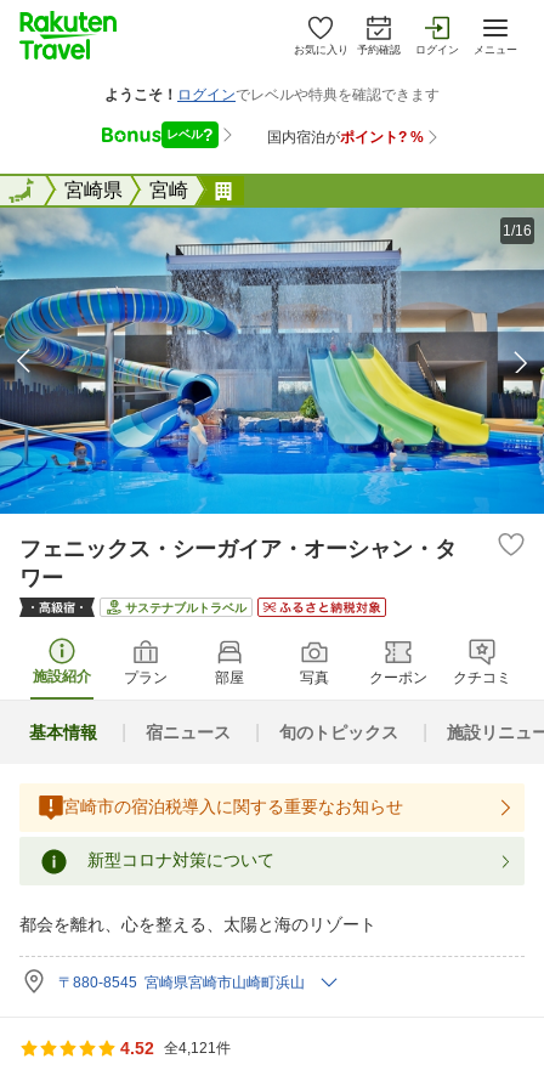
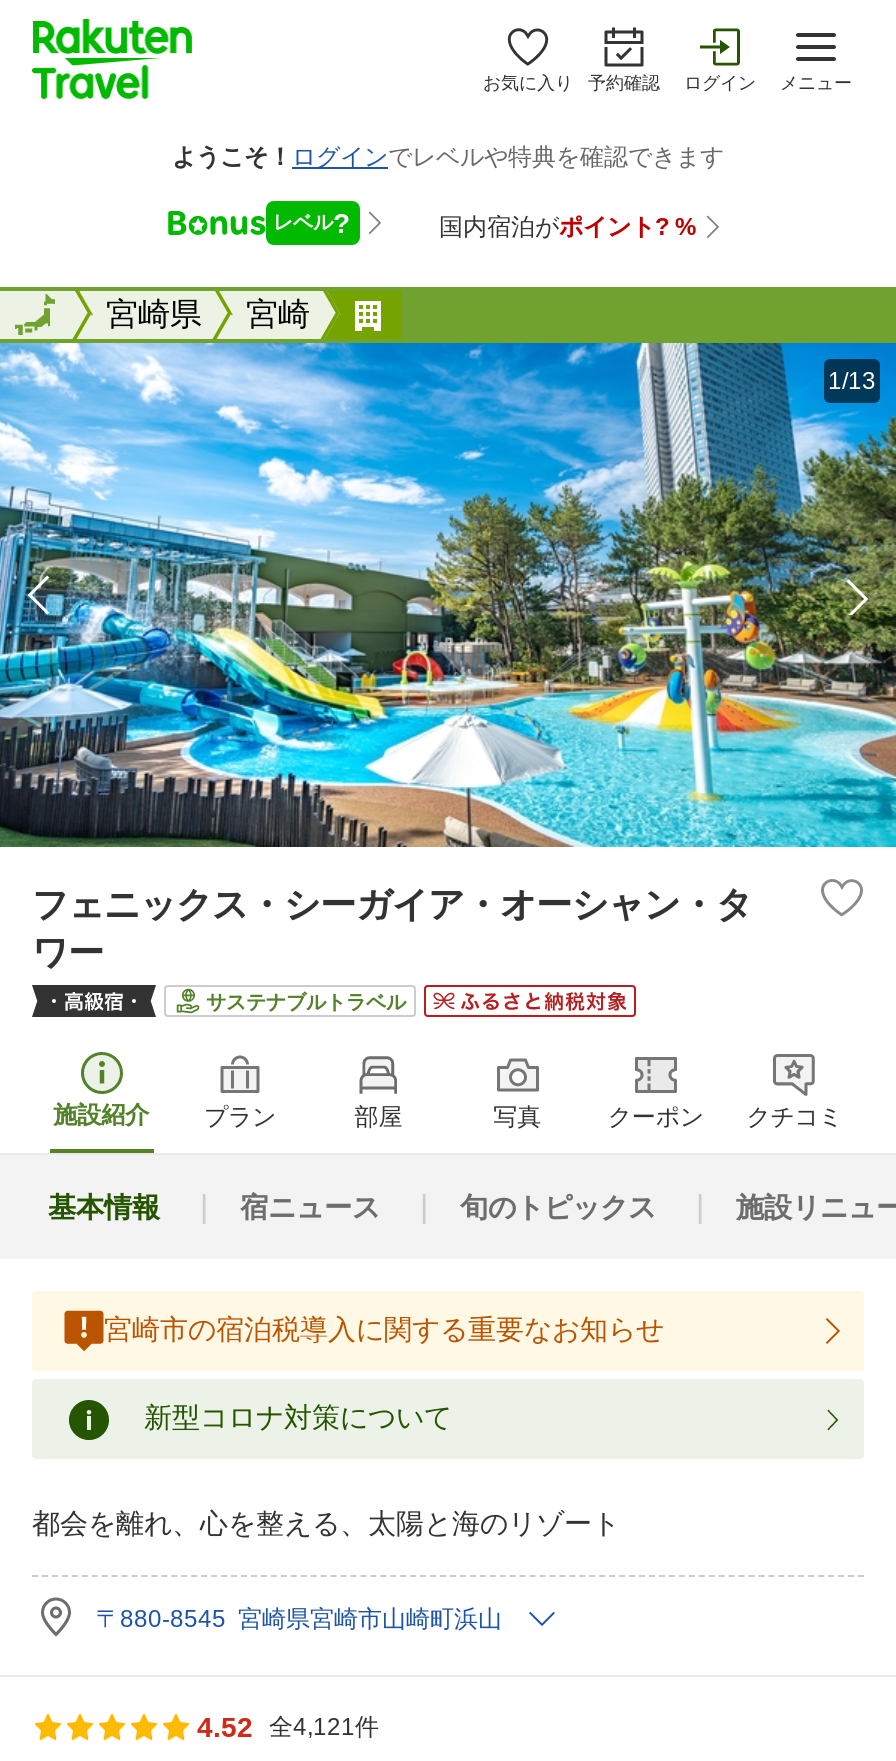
[4,206,540,515] [image] | 1/16 -> [6,341,890,849] [image] | 1/13

